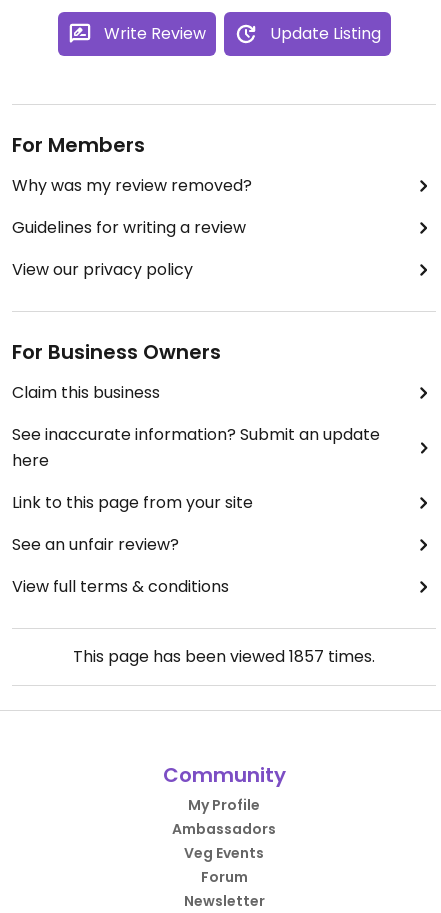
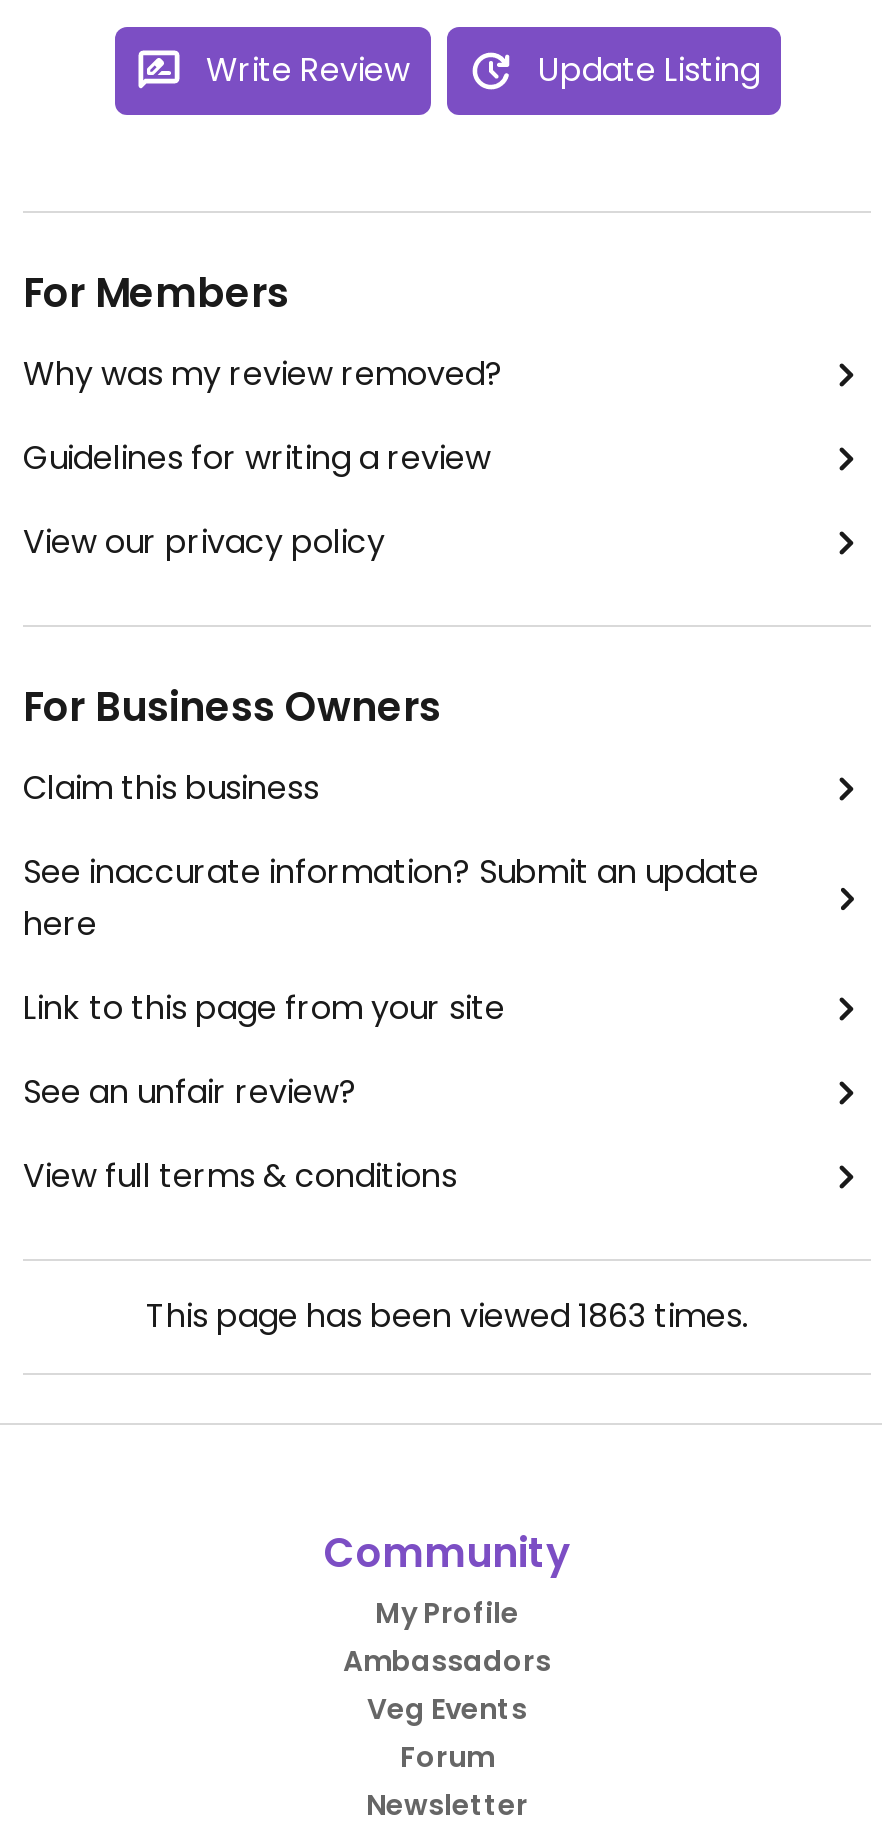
[73,645,375,668] This page has been viewed 1857 times. -> [146,1292,748,1338] This page has been viewed 1863 times.

